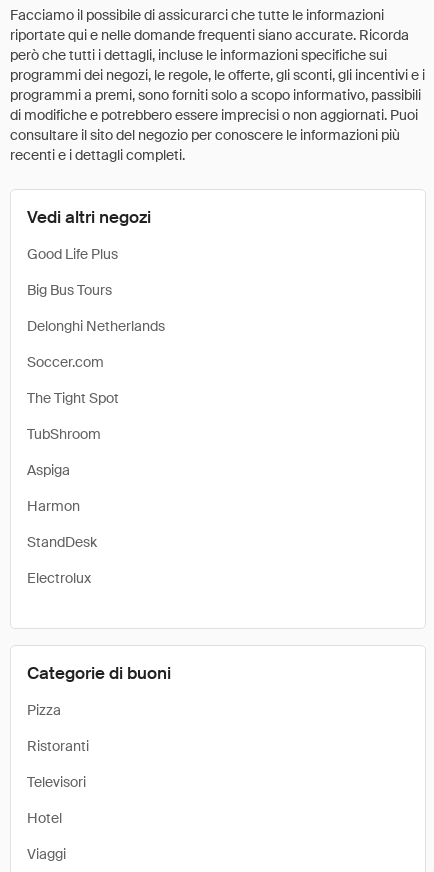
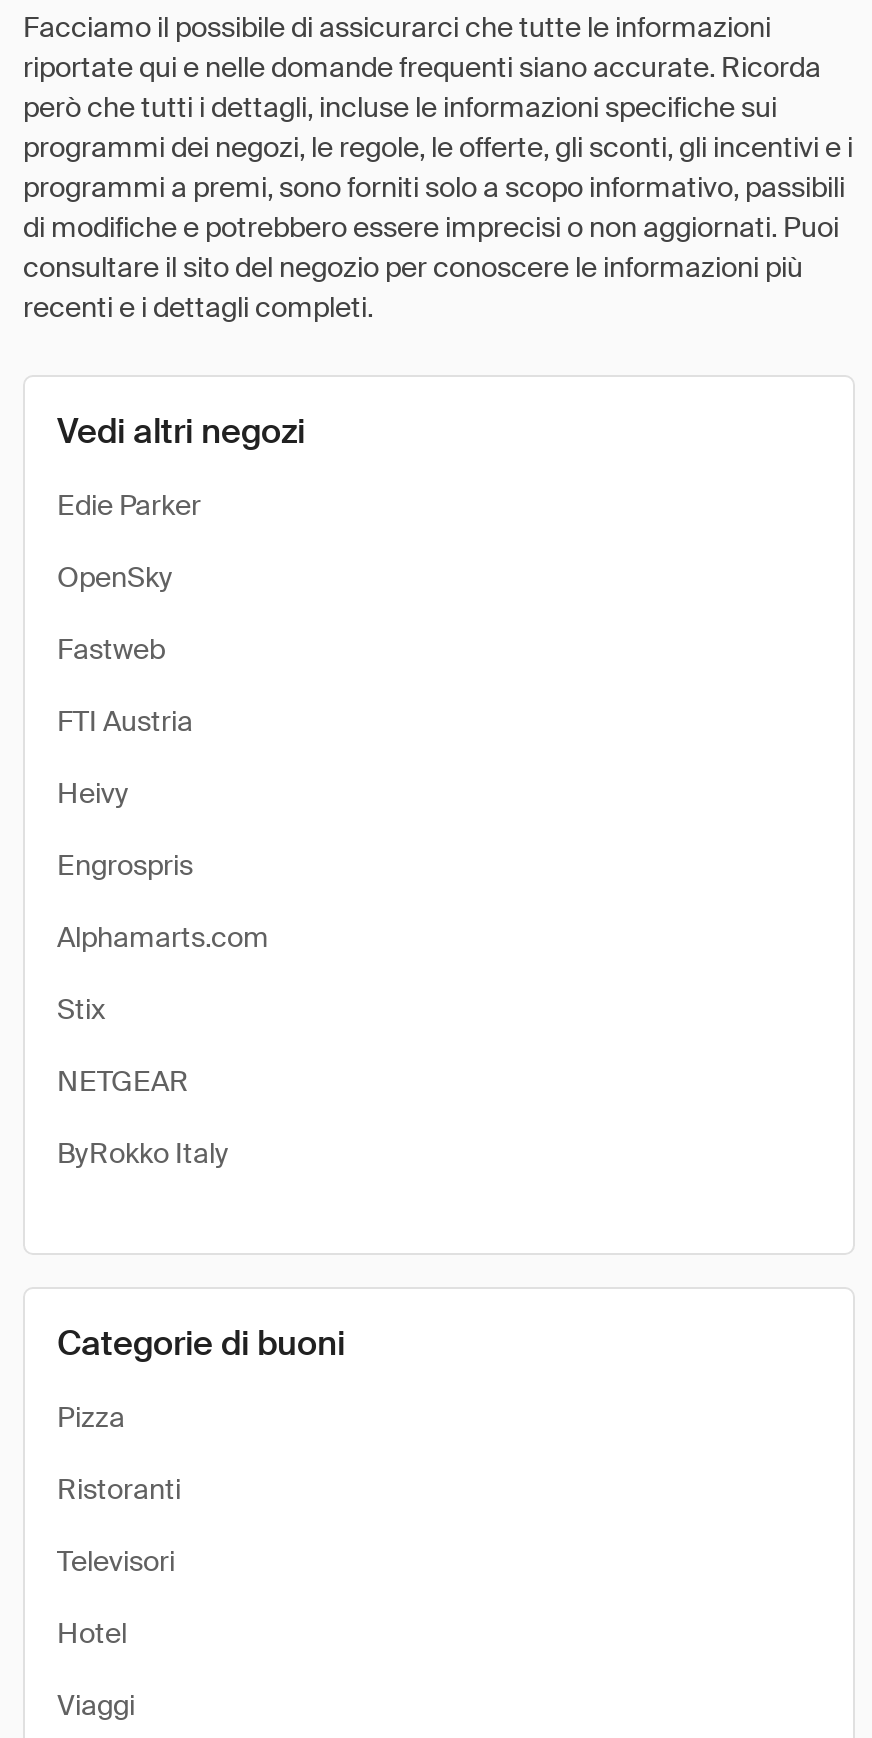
[27,245,118,263] Good Life Plus -> [57,487,201,523] Edie Parker
[27,281,112,299] Big Bus Tours -> [57,559,173,595] OpenSky
[27,317,165,335] Delonghi Netherlands -> [57,631,165,667] Fastweb
[27,353,104,371] Soccer.com -> [57,703,193,739] FTI Austria
[27,389,119,407] The Tight Spot -> [57,775,129,811] Heivy
[27,425,101,443] TubShroom -> [57,847,193,883] Engrospris
[27,461,70,479] Aspiga -> [57,919,269,955] Alphamarts.com
[27,497,80,515] Harmon -> [57,991,105,1027] Stix
[27,533,97,551] StandDesk -> [57,1063,189,1099] NETGEAR
[27,569,91,587] Electrolux -> [57,1135,229,1171] ByRokko Italy

